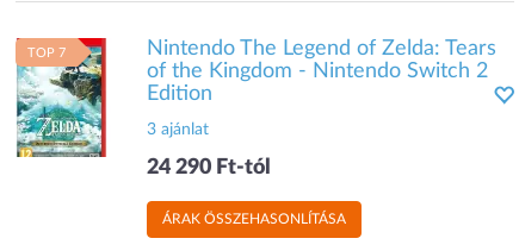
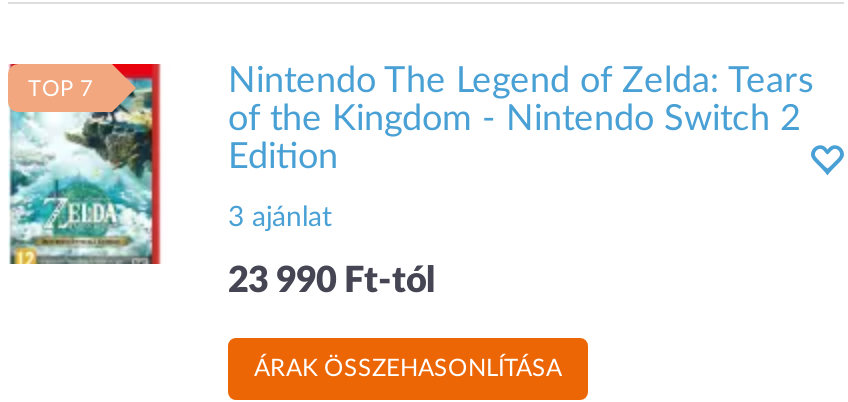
[147,157,271,178] 24 290 Ft-tól -> [228,264,436,300] 23 990 Ft-tól

